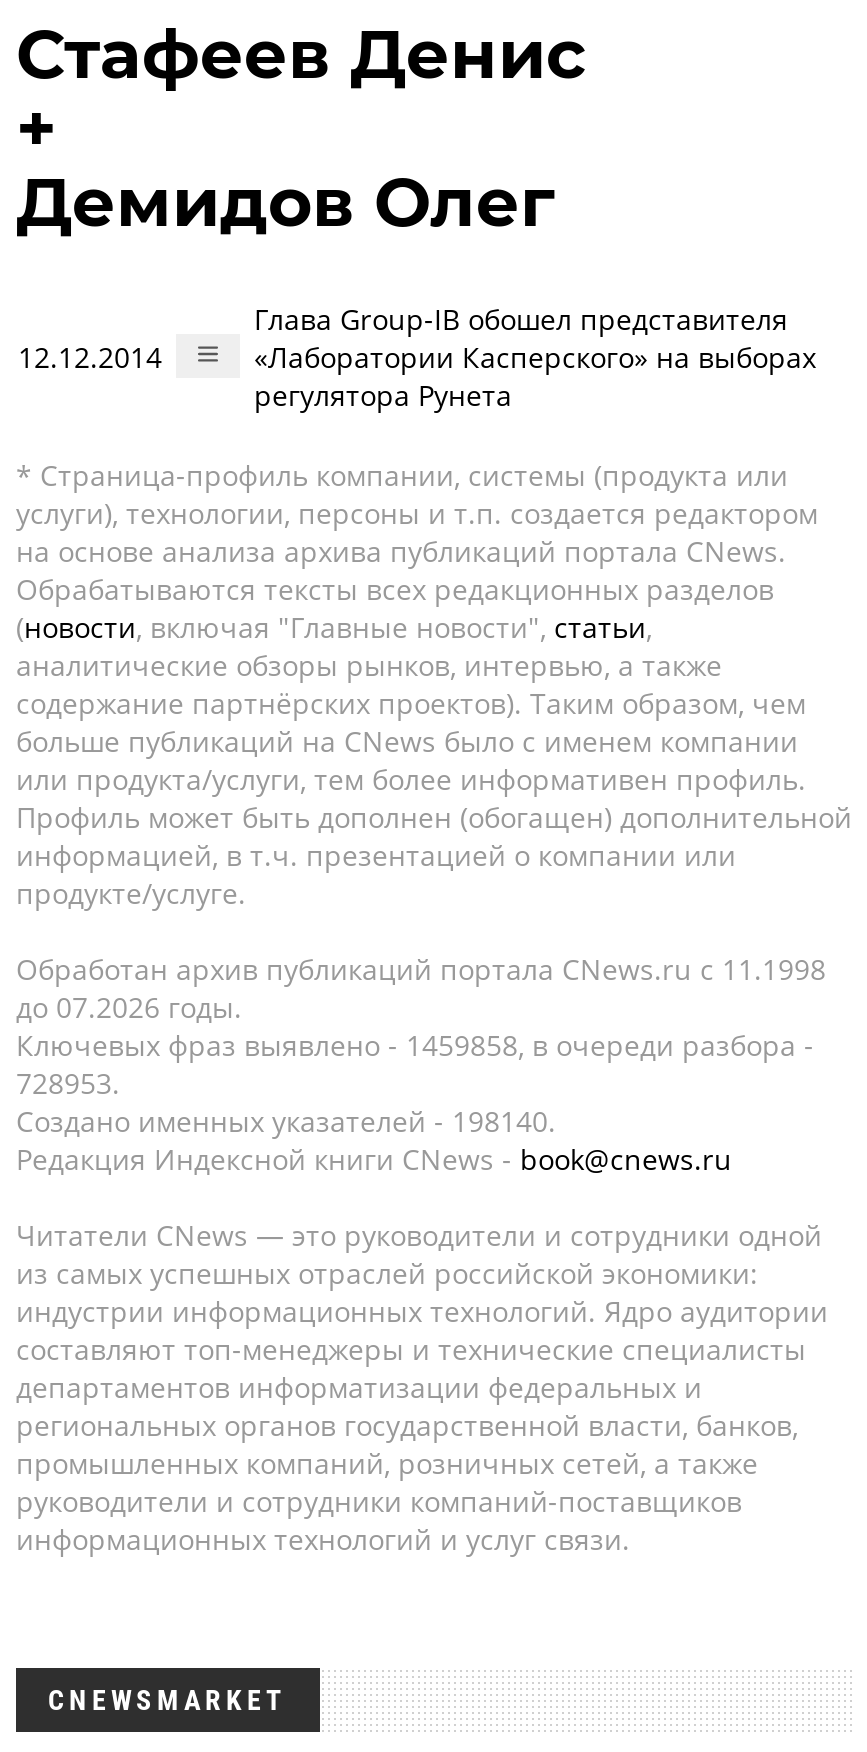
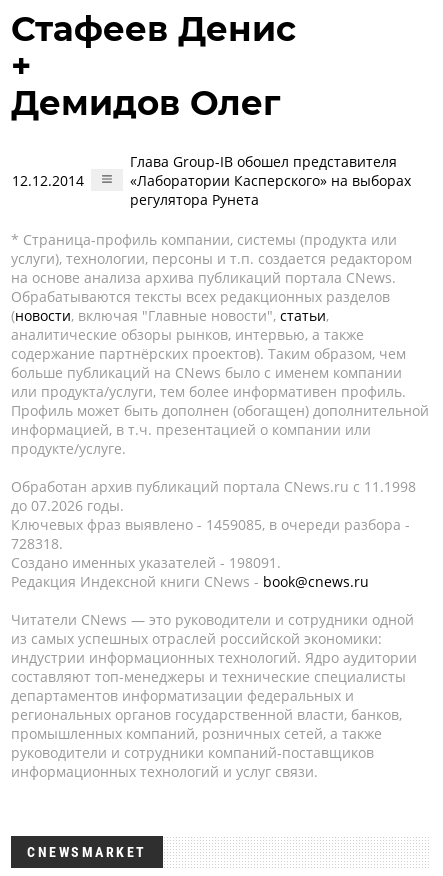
[16,1026,814,1064] Ключевых фраз выявлено - 1459858, в очереди разбора - -> [11,515,410,534] Ключевых фраз выявлено - 1459085, в очереди разбора -
[16,1064,120,1102] 728953. -> [11,534,63,553] 728318.
[16,1102,556,1140] Создано именных указателей - 198140. -> [11,553,281,572] Создано именных указателей - 198091.

